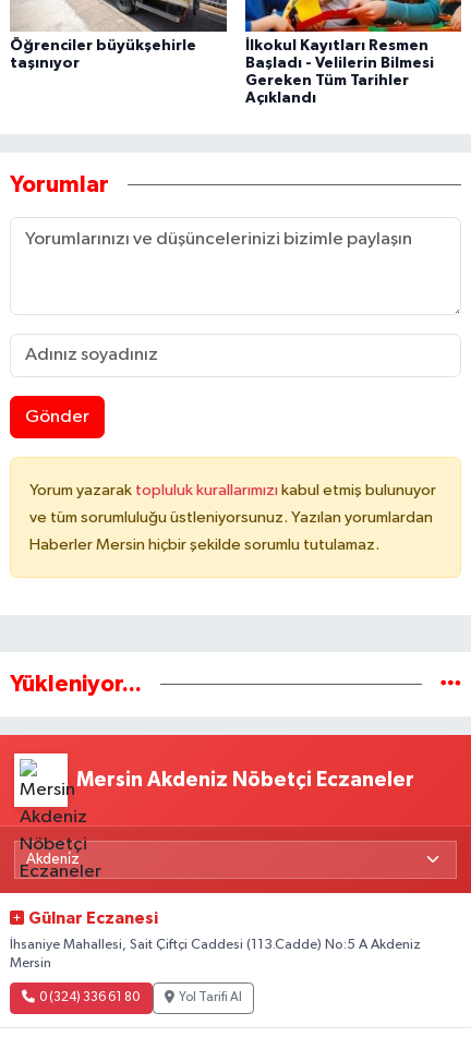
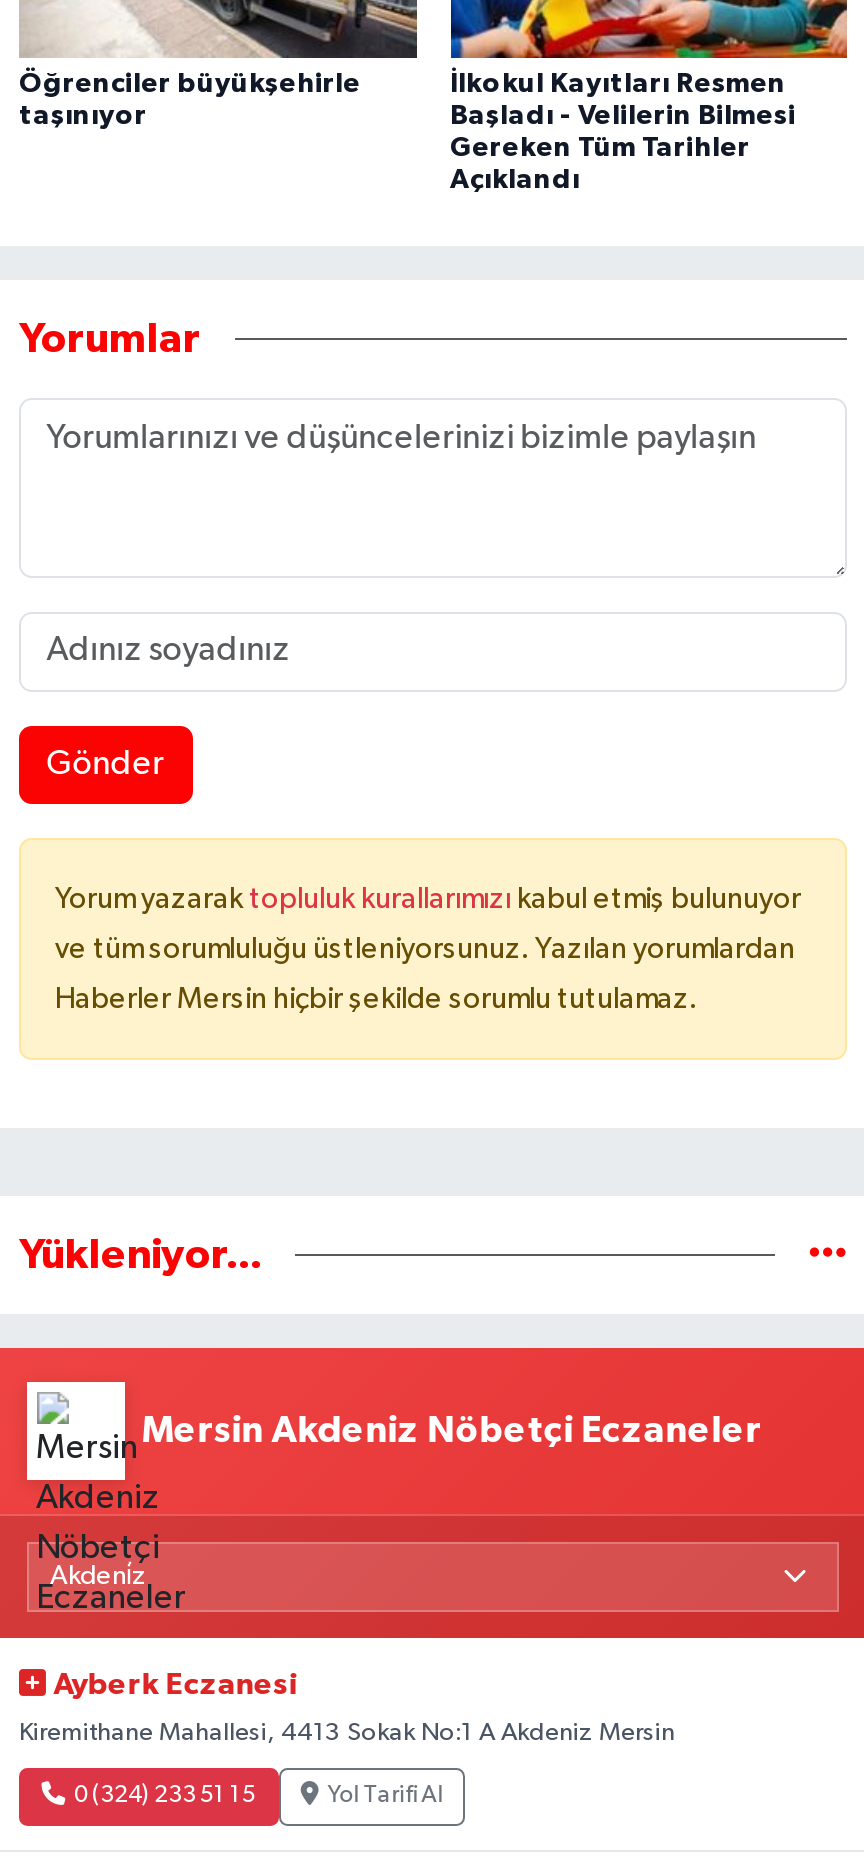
[29,910,158,927] Gülnar Eczanesi -> [53,1670,297,1700] Ayberk Eczanesi
[10,938,421,970] İhsaniye Mahallesi, Sait Çiftçi Caddesi (113.Cadde) No:5 A Akdeniz | Mersin -> [19,1720,675,1746] Kiremithane Mahallesi, 4413 Sokak No:1 A Akdeniz Mersin
[40,991,140,1004] 0 (324) 336 61 80 -> [74,1783,256,1807] 0 (324) 233 51 15

